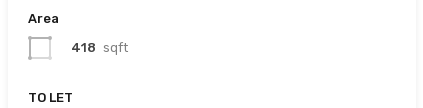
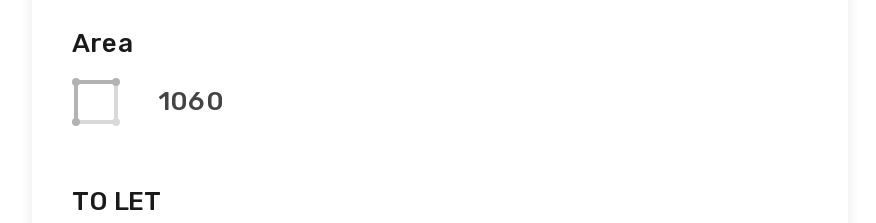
[71,40,128,55] 418 sqft -> [158,86,224,116] 1060

